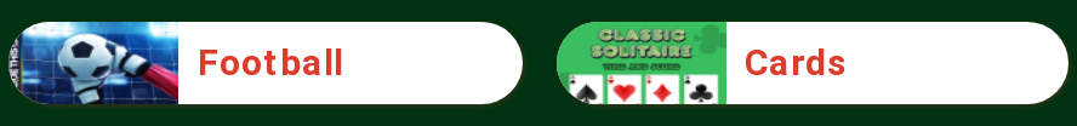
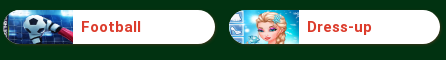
[554,19,847,107] [image] | Cards -> [228,9,371,45] [image] | Dress-up

